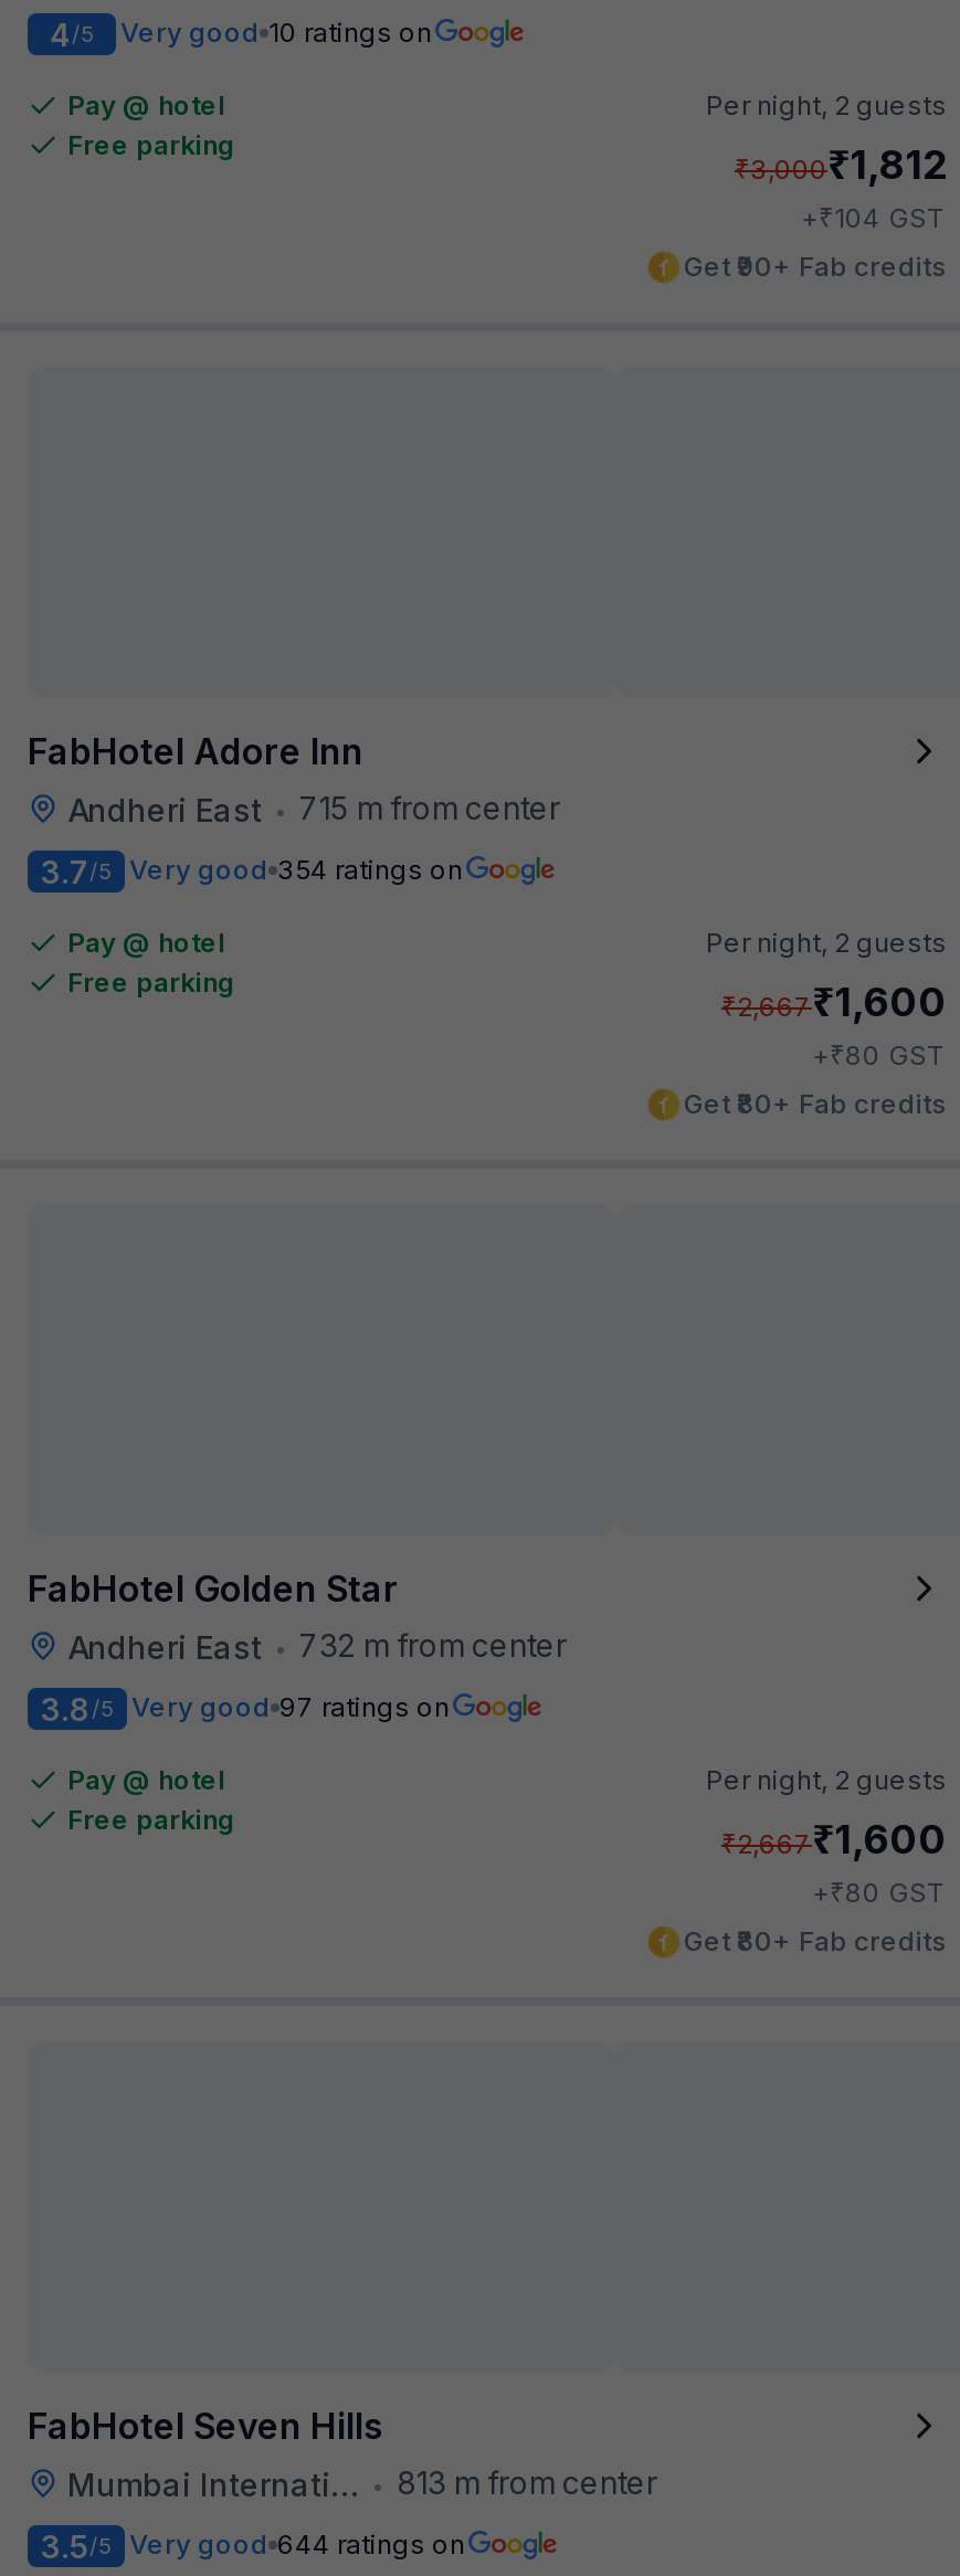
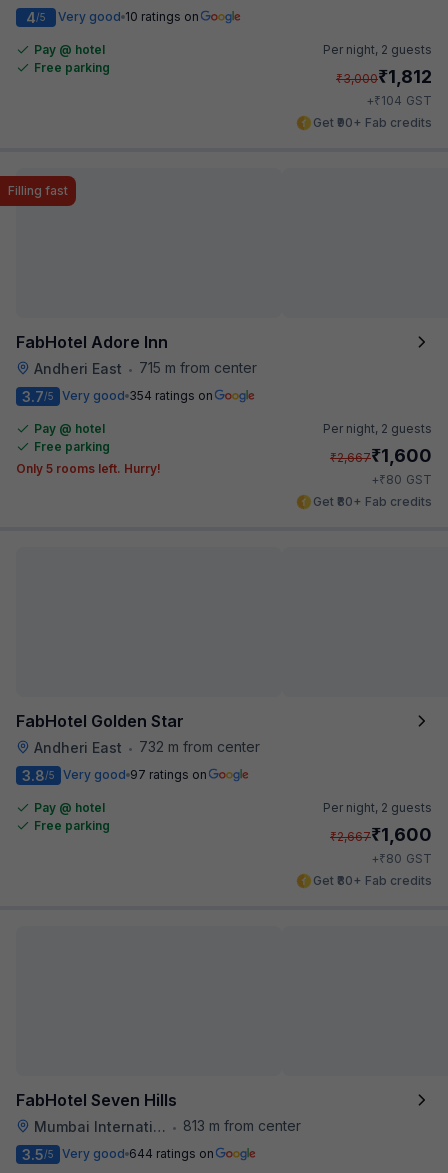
none -> [8,182,68,197] Filling fast
none -> [16,460,161,475] Only 5 rooms left. Hurry!

